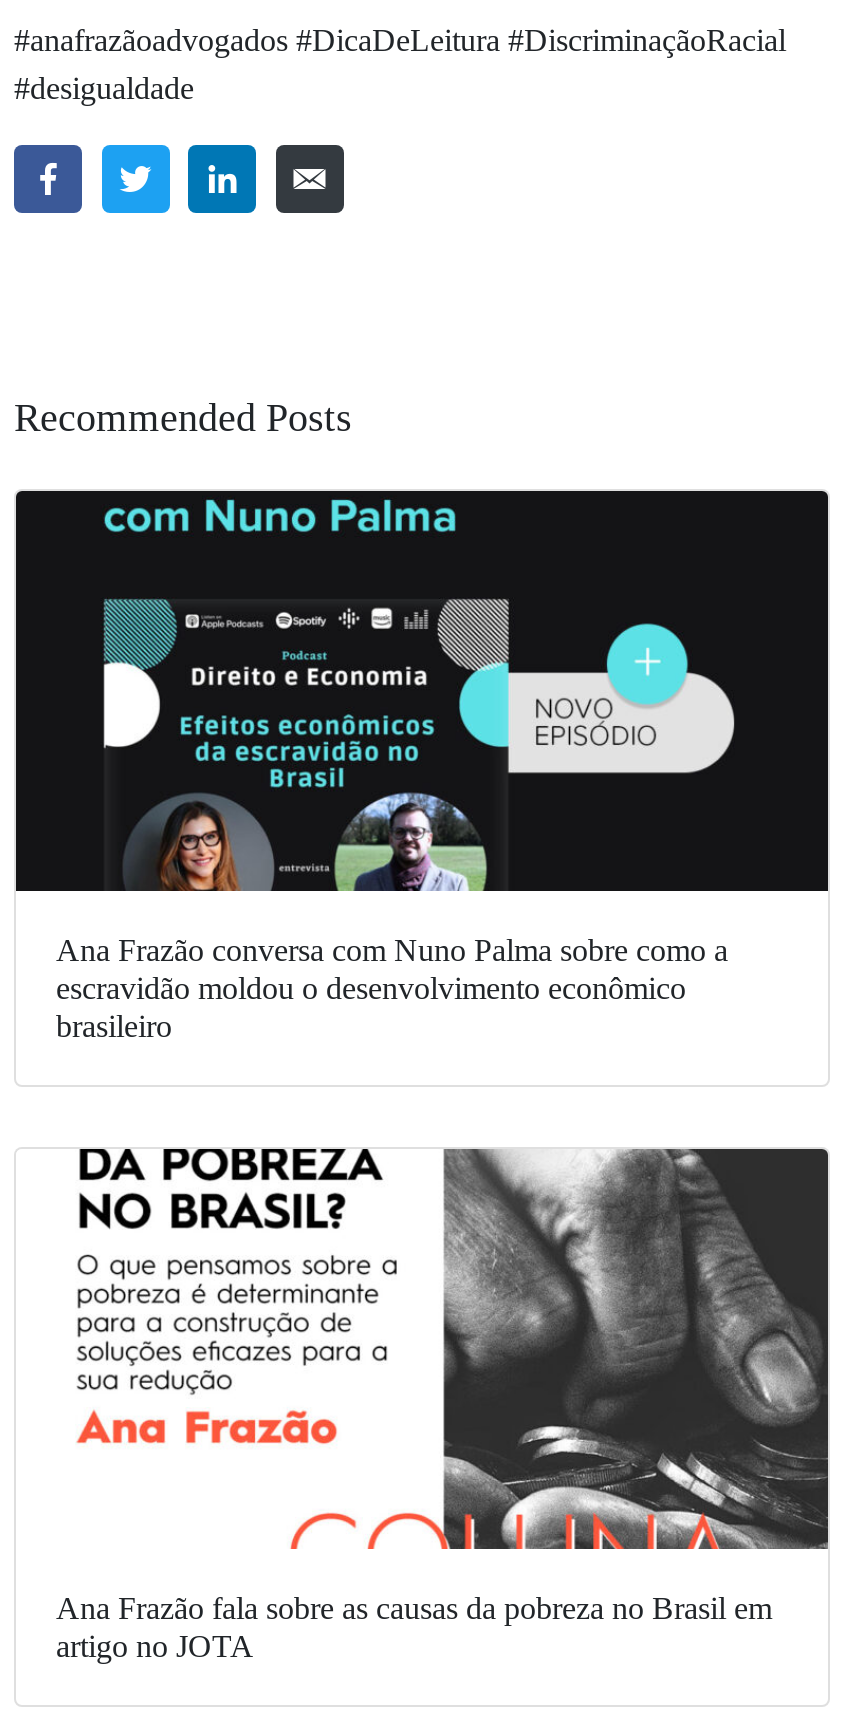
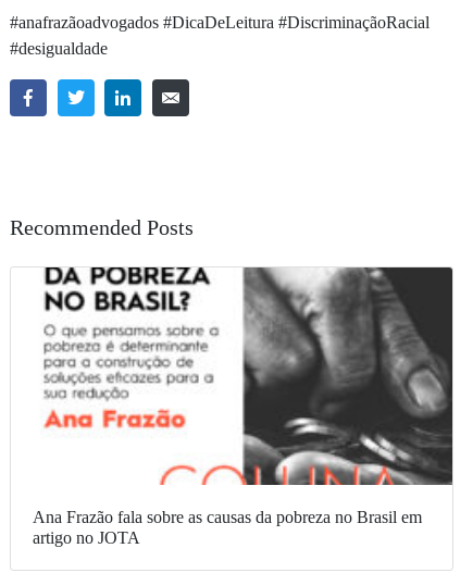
[14,489,826,1042] [image] | Ana Frazão conversa com Nuno Palma sobre como a | escravidão moldou o desenvolvimento econômico | brasileiro -> none

